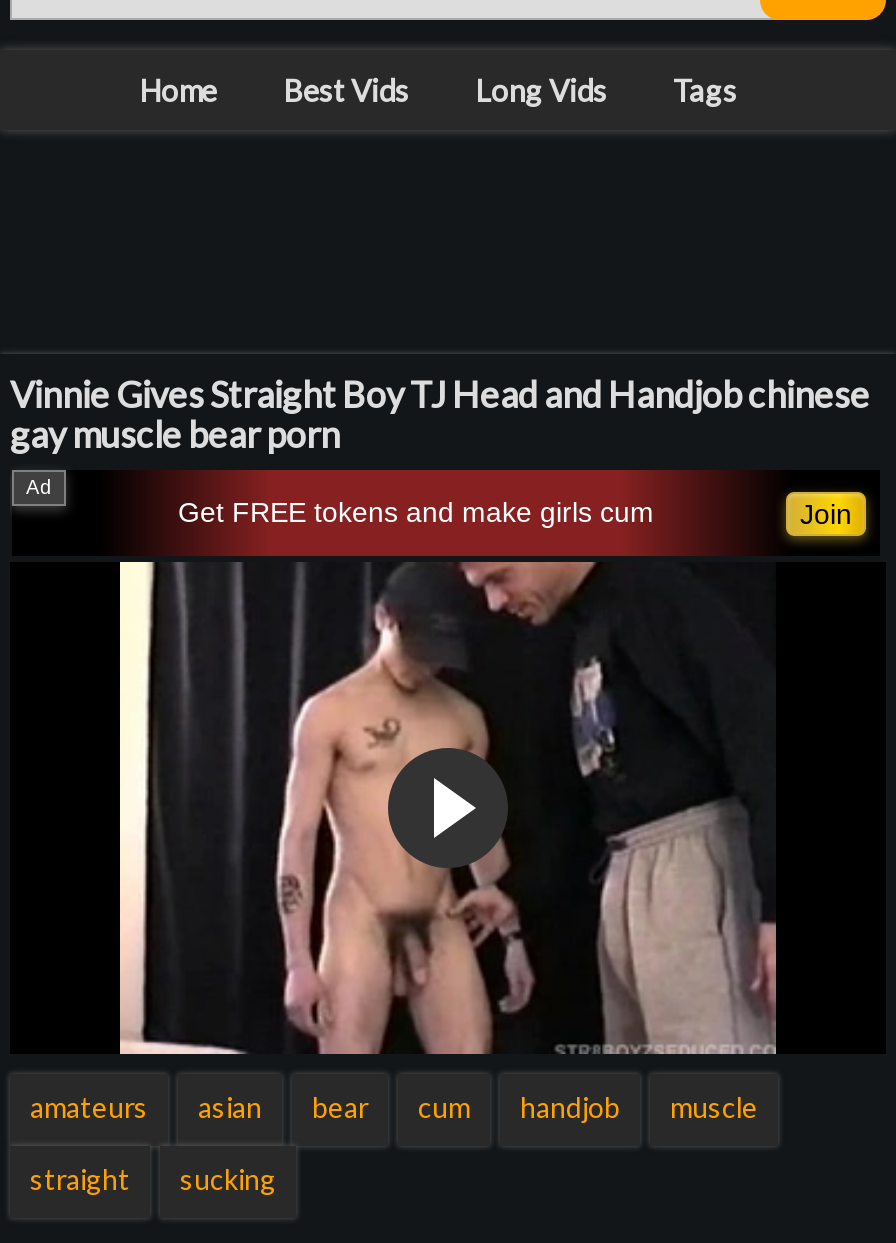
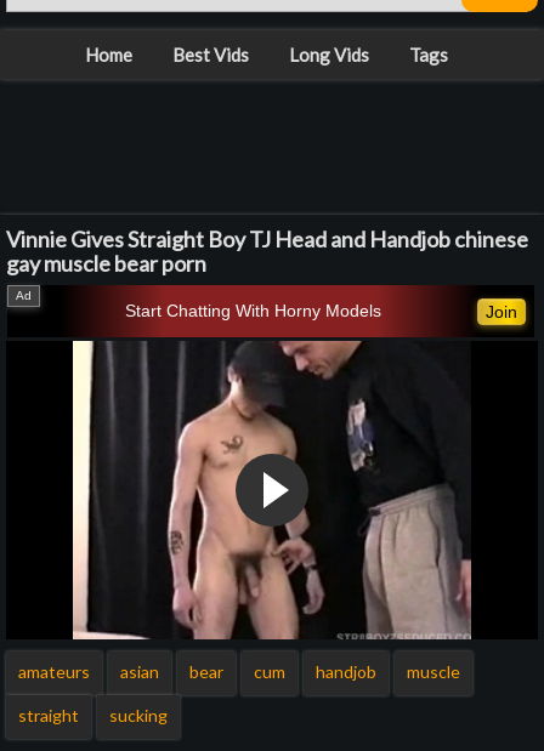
[178,496,654,528] Get FREE tokens and make girls cum -> [124,301,381,320] Start Chatting With Horny Models

